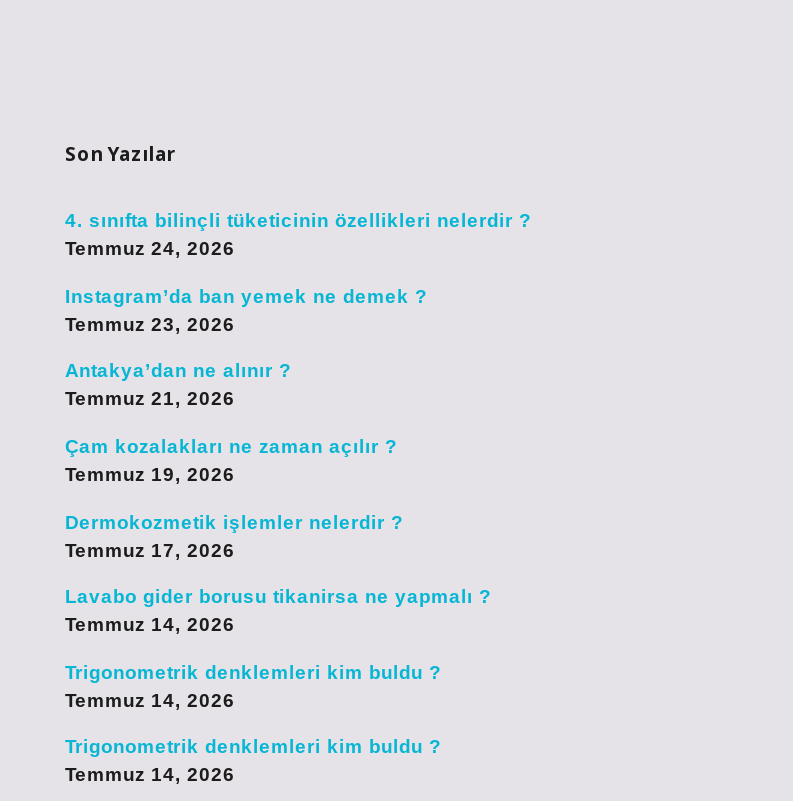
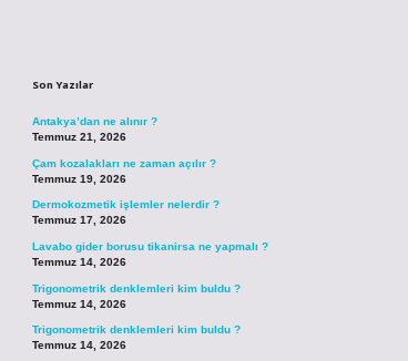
[65,210,531,335] 4. sınıfta bilinçli tüketicinin özellikleri nelerdir ? | Temmuz 24, 2026 | Instagram’da ban yemek ne demek ? | Temmuz 23, 2026 -> none

